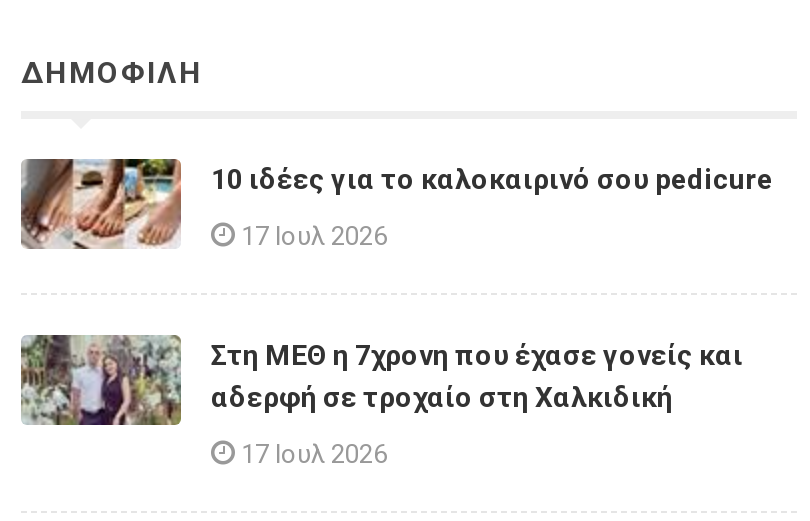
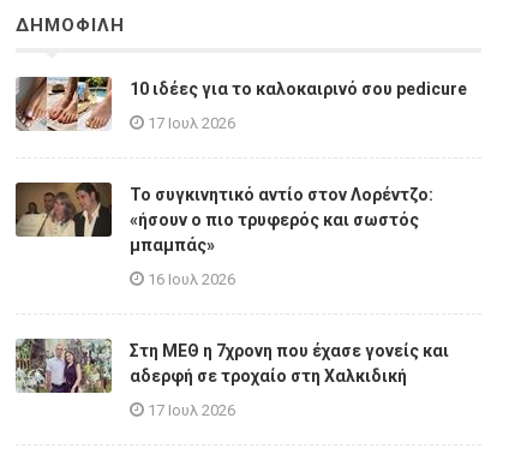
none -> [16,183,433,288] [image] | Το συγκινητικό αντίο στον Λορέντζο: | «ήσουν ο πιο τρυφερός και σωστός | μπαμπάς» | 16 Ιουλ 2026

